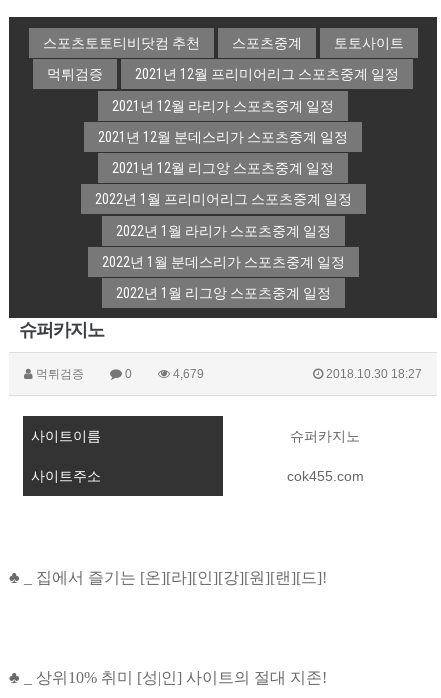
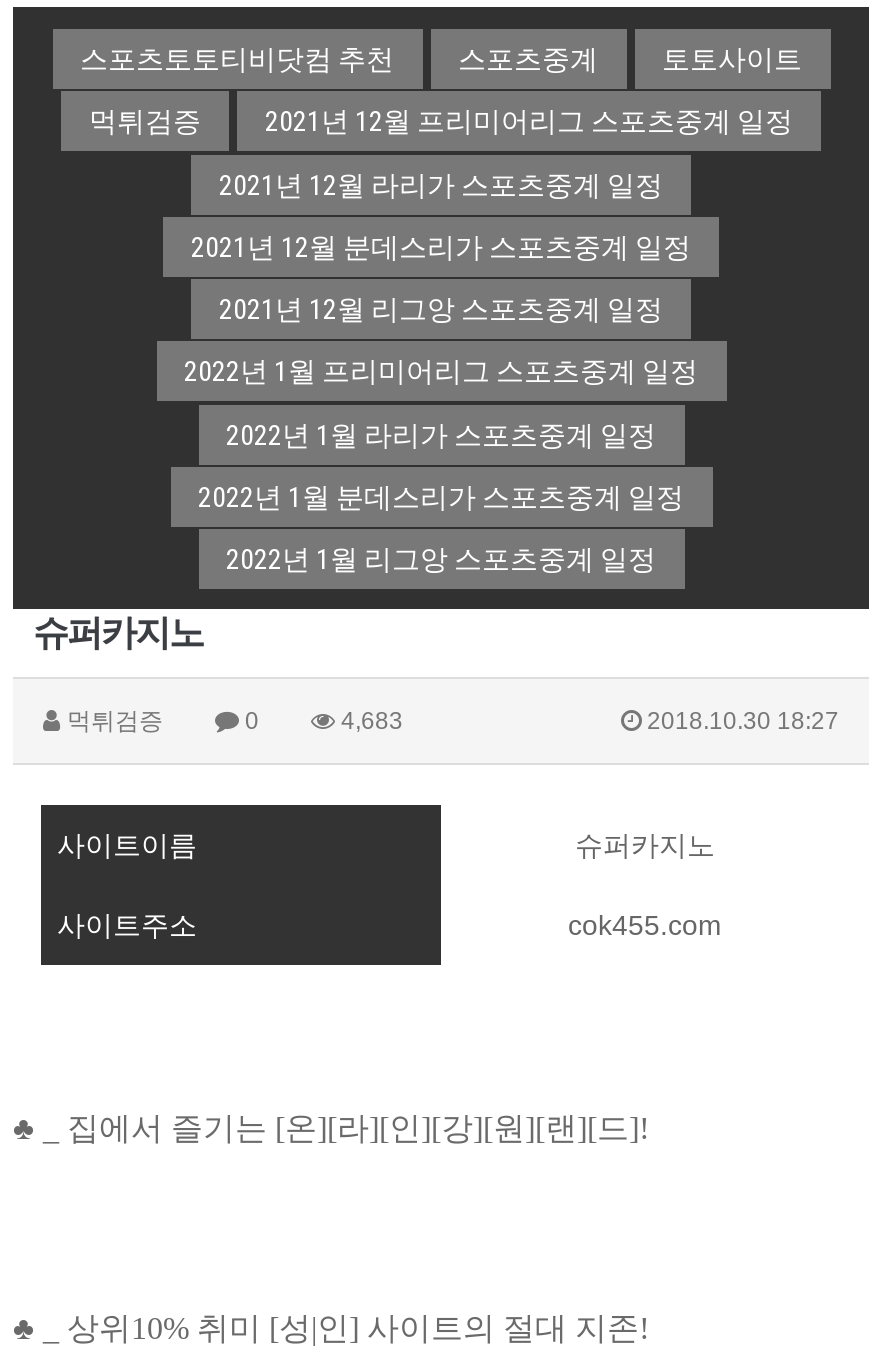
[170,367,204,381] 4,679 -> [335,708,403,736] 4,683

